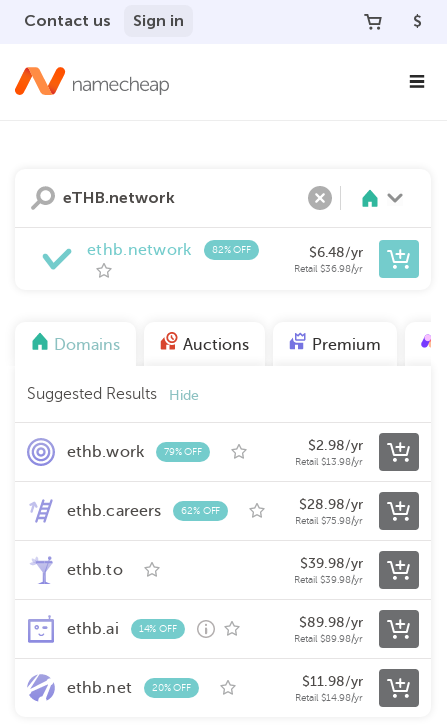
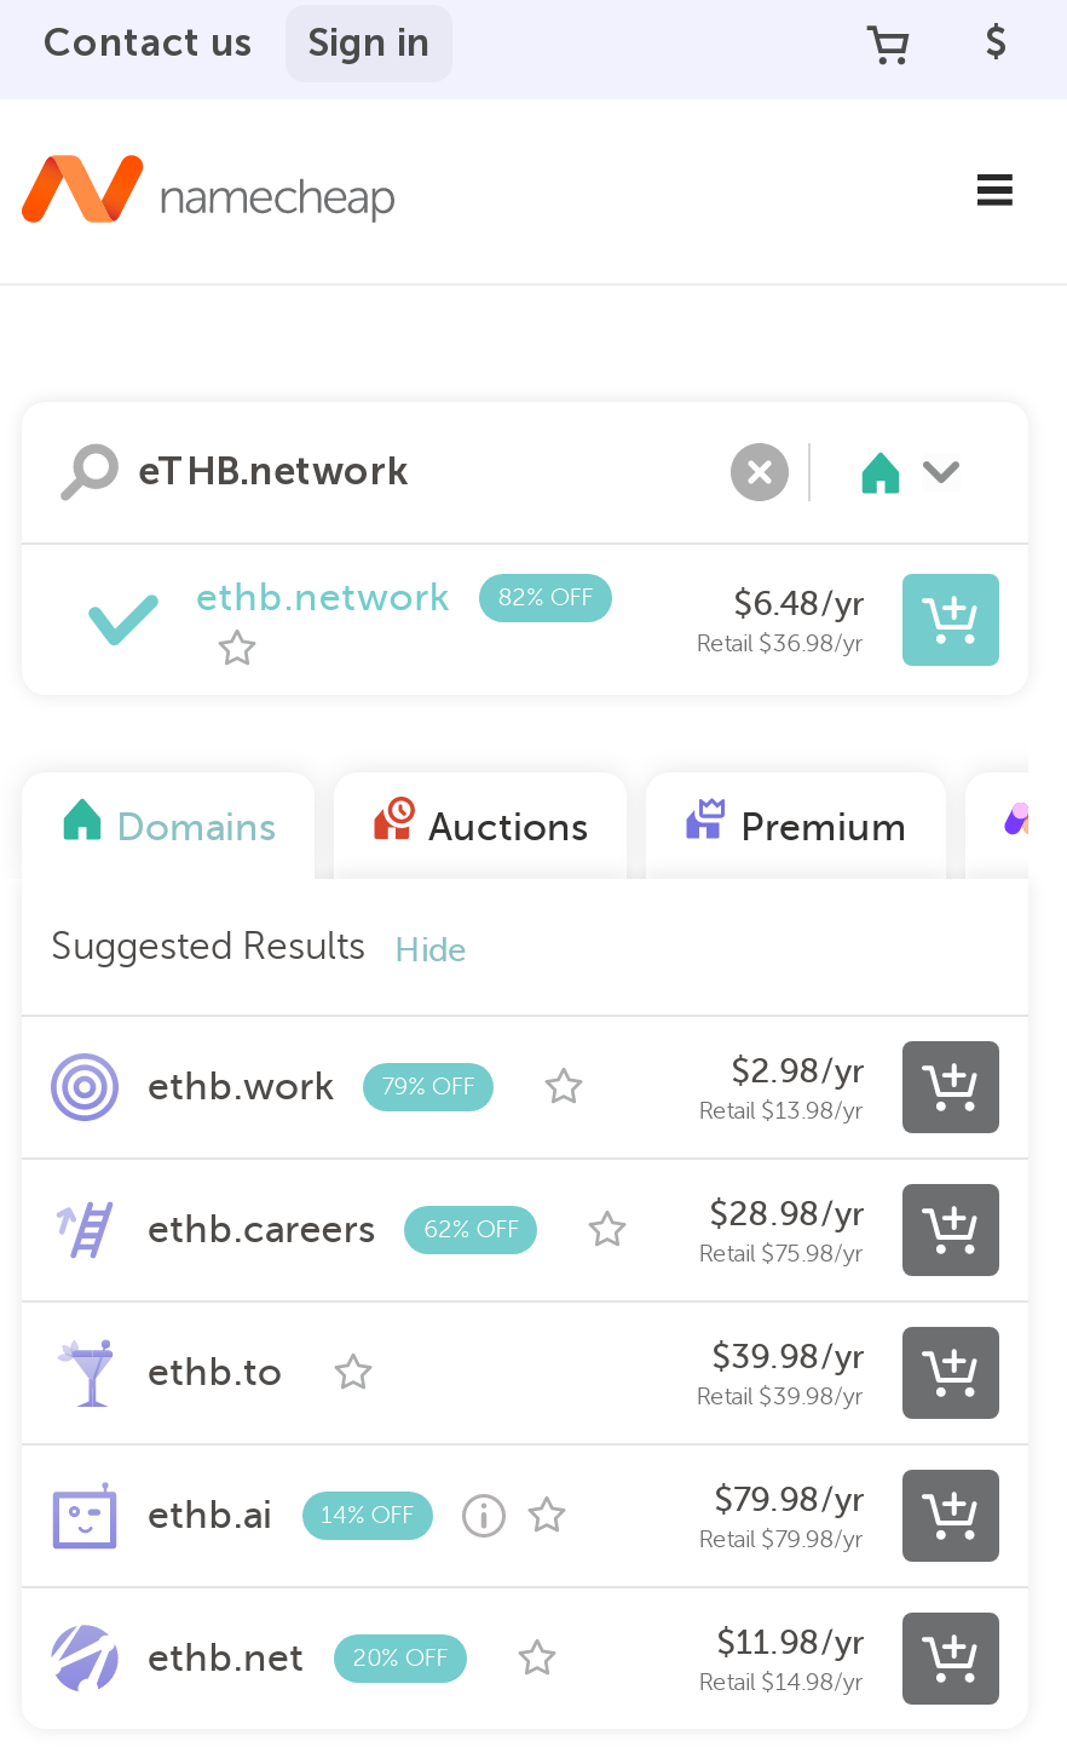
[299,615,363,630] $89.98/yr -> [714,1482,864,1518] $79.98/yr
[294,633,363,644] Retail $89.98/yr -> [699,1525,864,1552] Retail $79.98/yr

